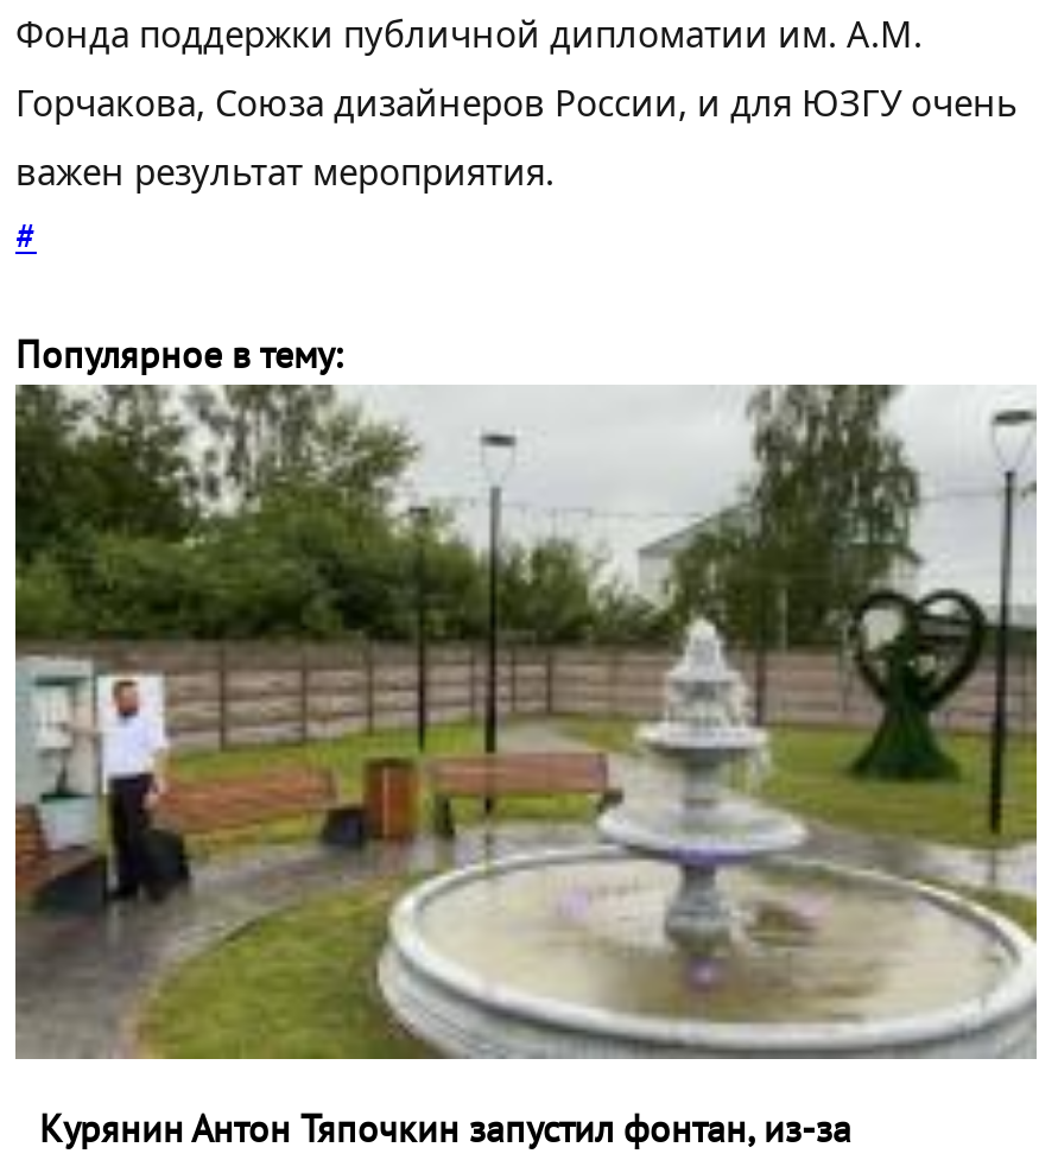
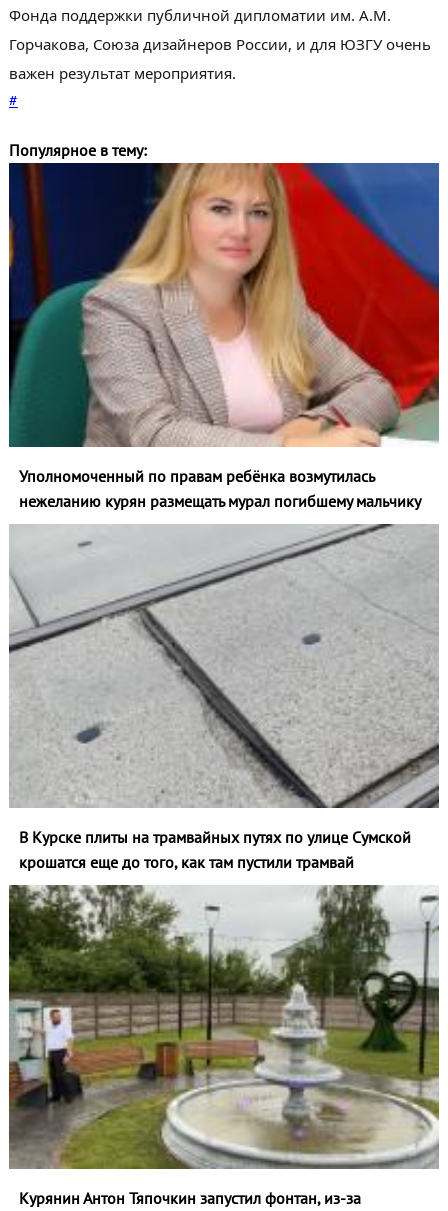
none -> [8,162,440,511] [image] | Уполномоченный по правам ребёнка возмутилась | нежеланию курян размещать мурал погибшему мальчику
none -> [8,523,440,872] [image] | В Курске плиты на трамвайных путях по улице Сумской | крошатся еще до того, как там пустили трамвай

